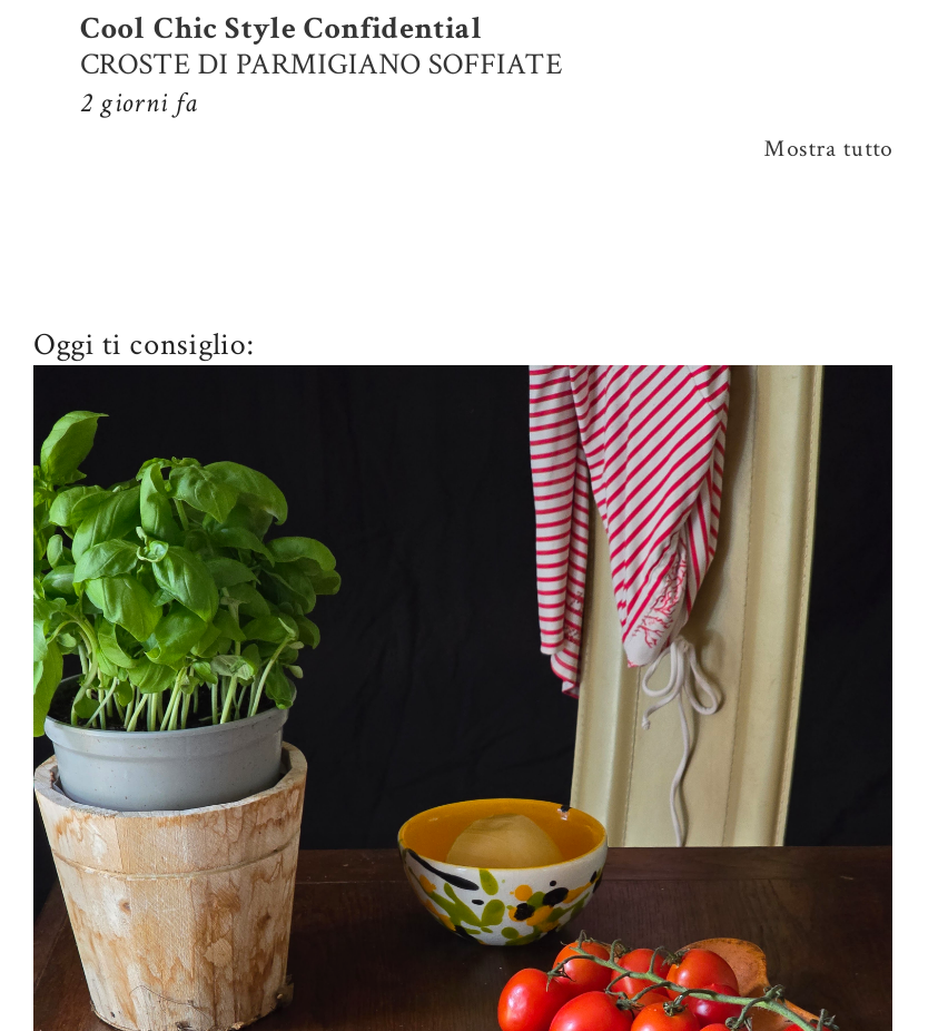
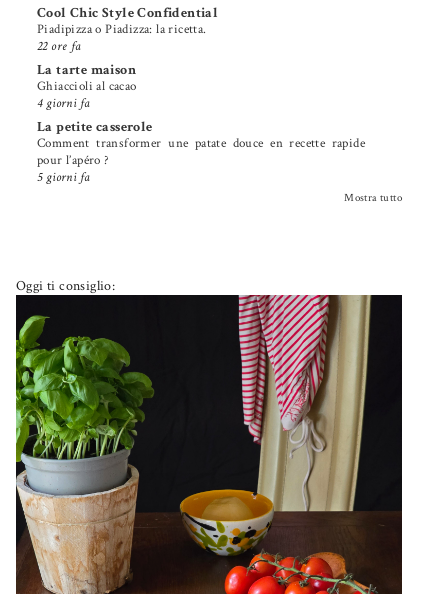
[80,44,562,120] CROSTE DI PARMIGIANO SOFFIATE | 2 giorni fa -> [37,20,365,185] Piadipizza o Piadizza: la ricetta. | 22 ore fa | La tarte maison | Ghiaccioli al cacao | 4 giorni fa | La petite casserole | Comment transformer une patate douce en recette rapide | pour l’apéro ? | 5 giorni fa

